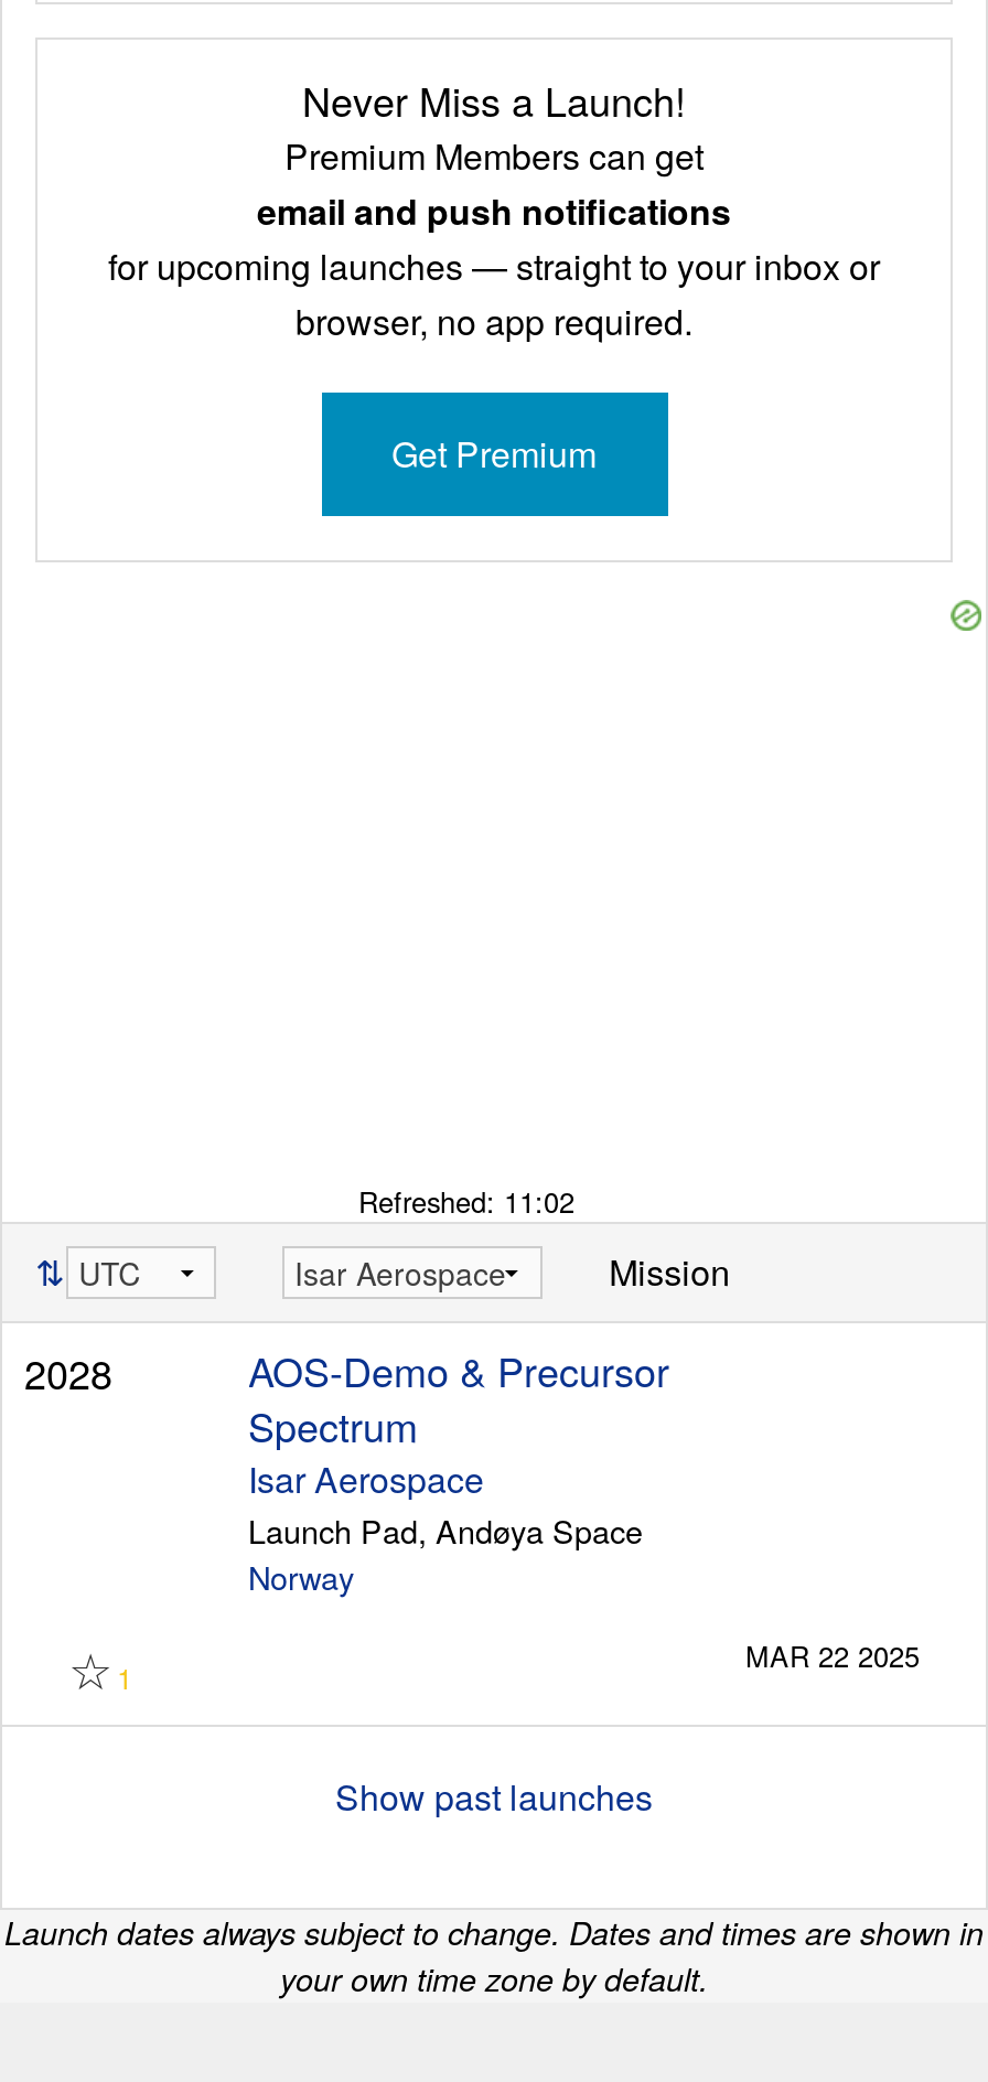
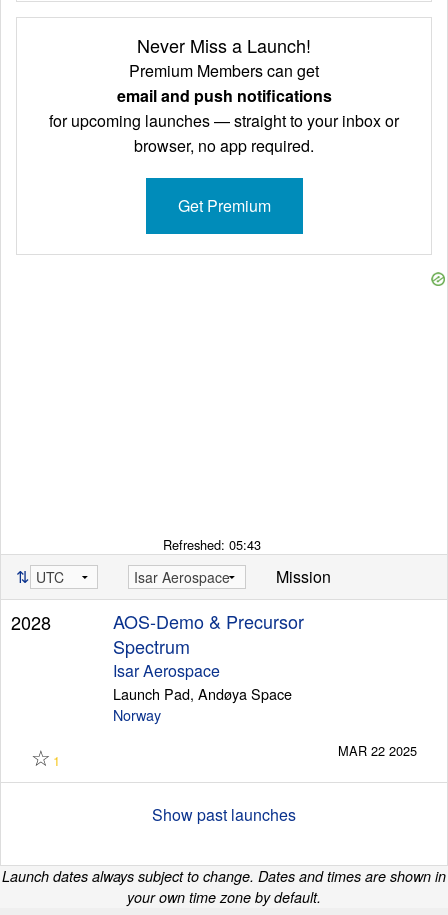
[358,1181,574,1223] Refreshed: 11:02 -> [162,535,260,554] Refreshed: 05:43

